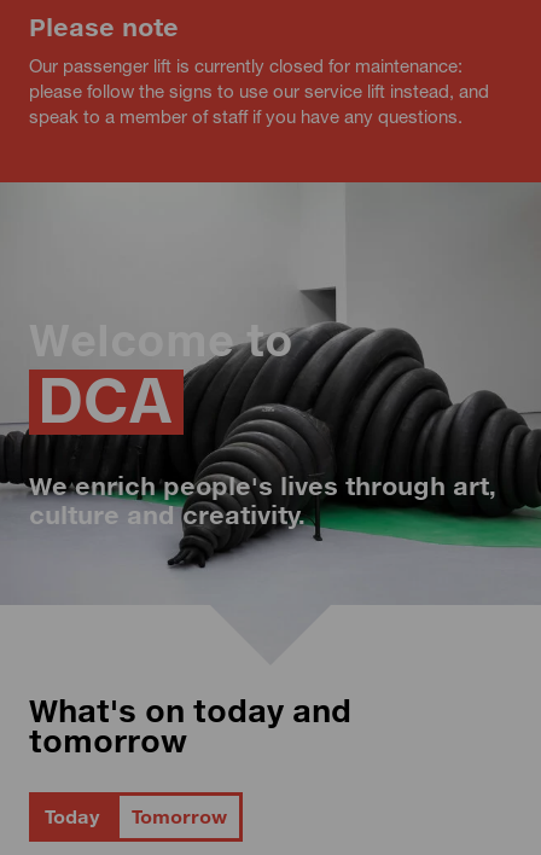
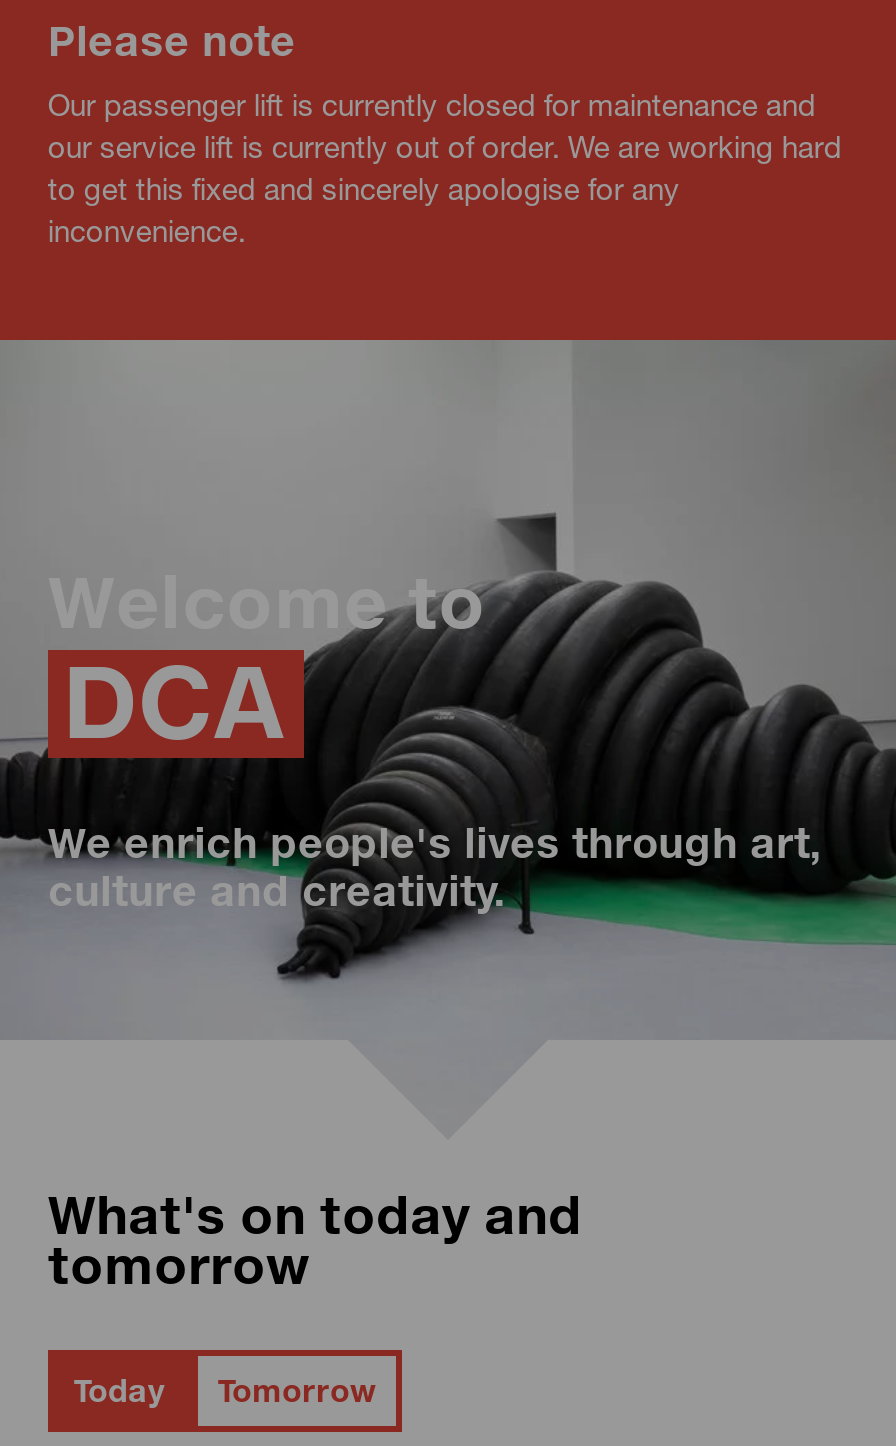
[29,54,489,127] Our passenger lift is currently closed for maintenance: | please follow the signs to use our service lift instead, and | speak to a member of staff if you have any questions. -> [48,86,842,248] Our passenger lift is currently closed for maintenance and | our service lift is currently out of order. We are working hard | to get this fixed and sincerely apologise for any | inconvenience.

